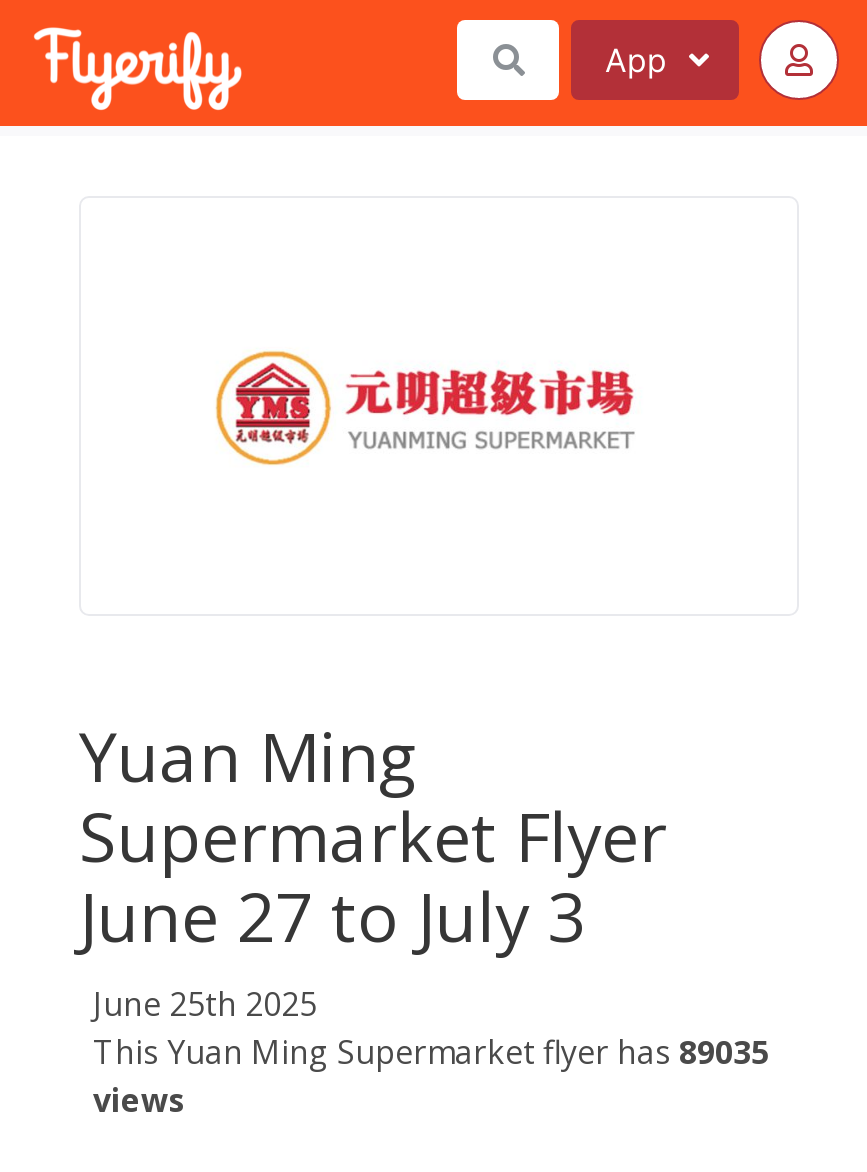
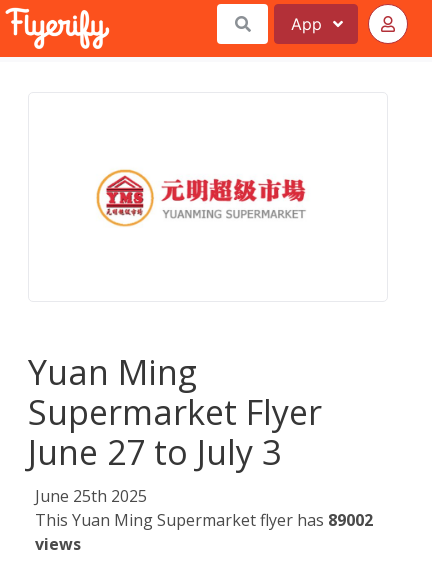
[93,1031,769,1075] This Yuan Ming Supermarket flyer has 89035 -> [35,509,373,531] This Yuan Ming Supermarket flyer has 89002

